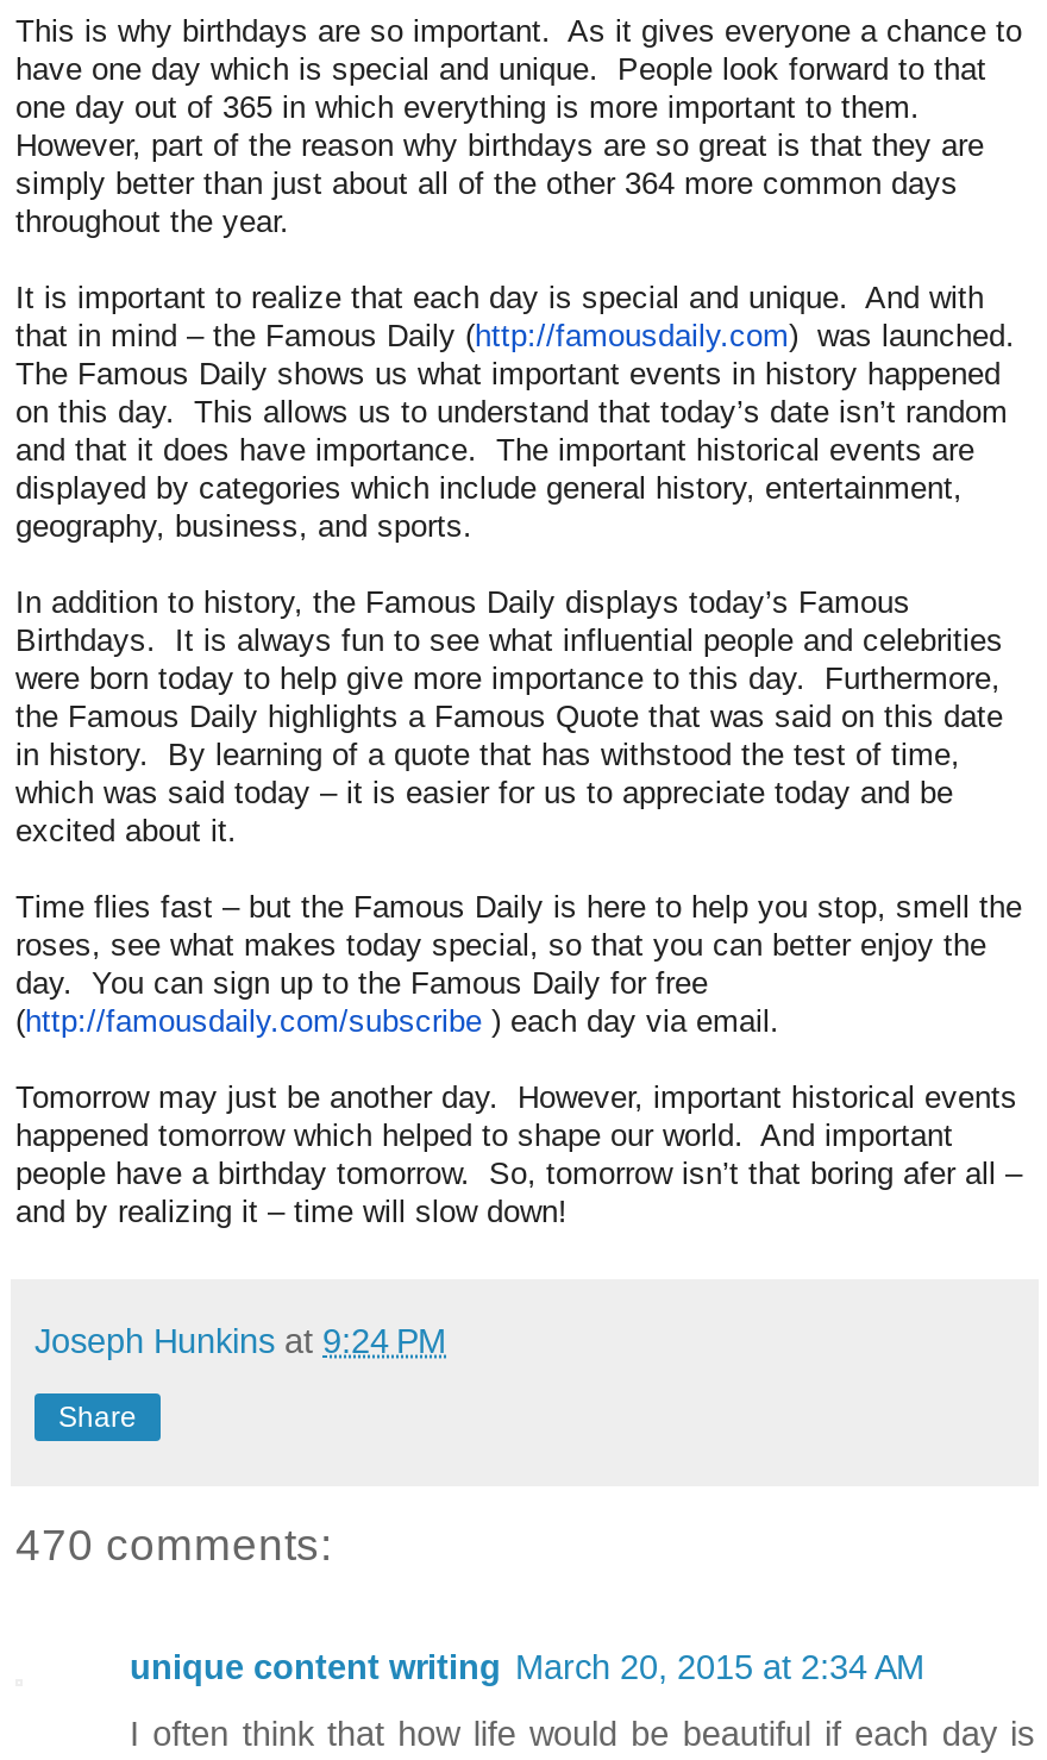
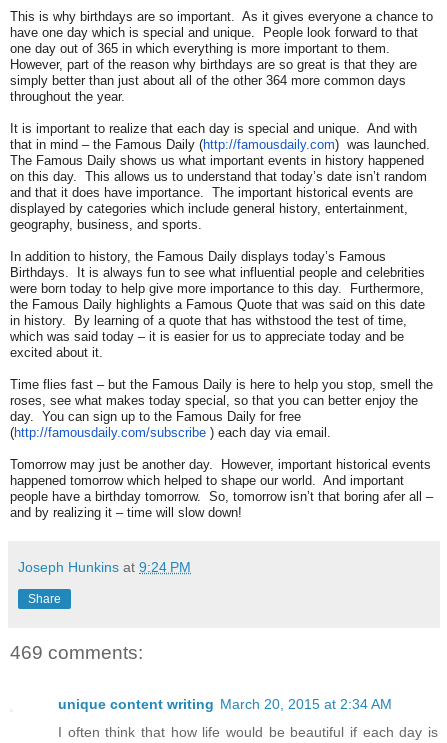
[15,1519,332,1569] 470 comments: -> [10,642,143,663] 469 comments:

